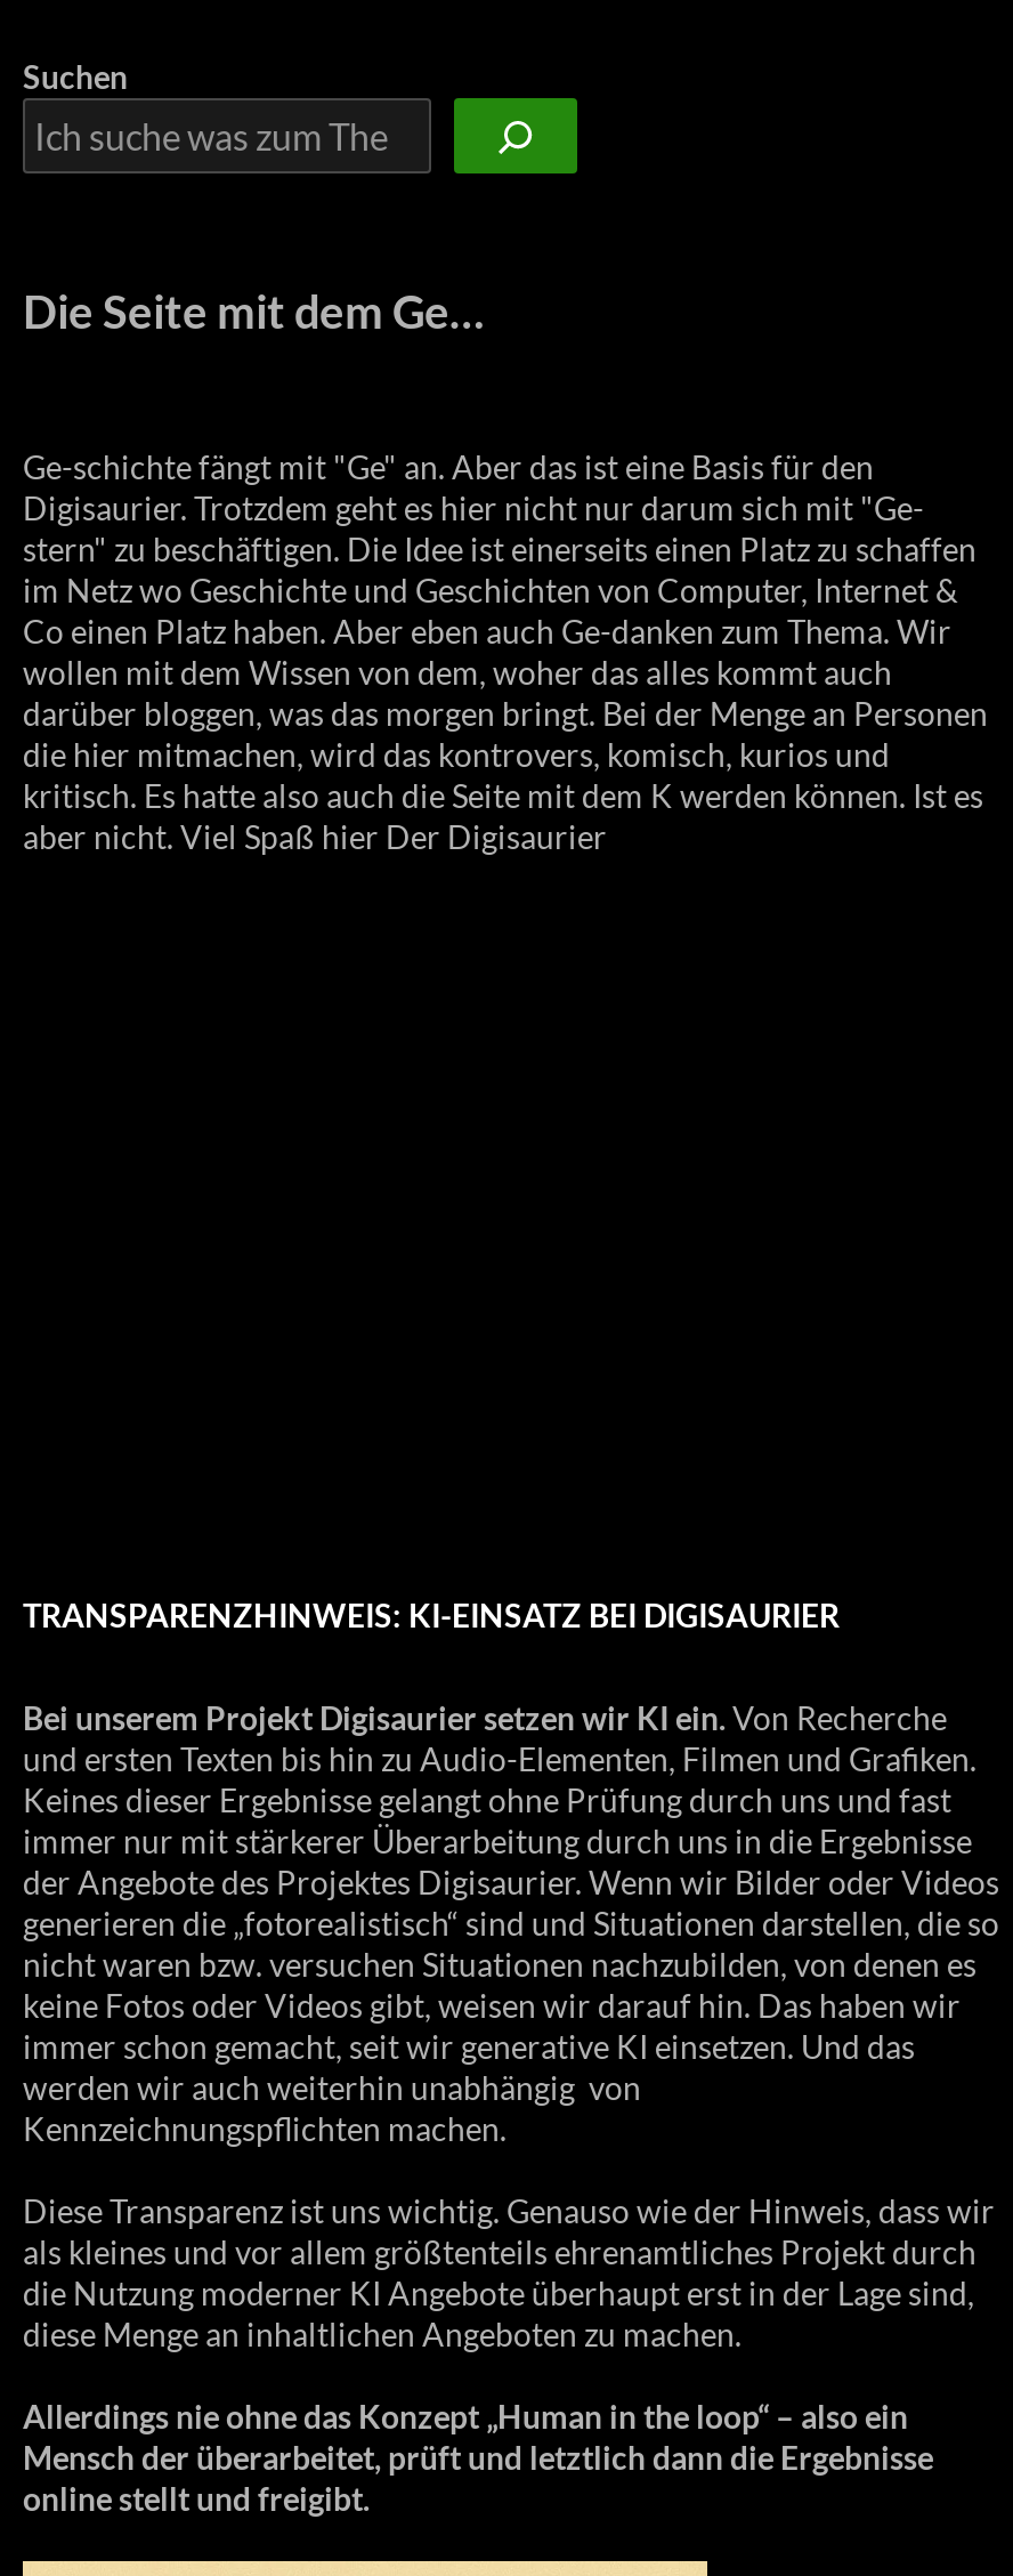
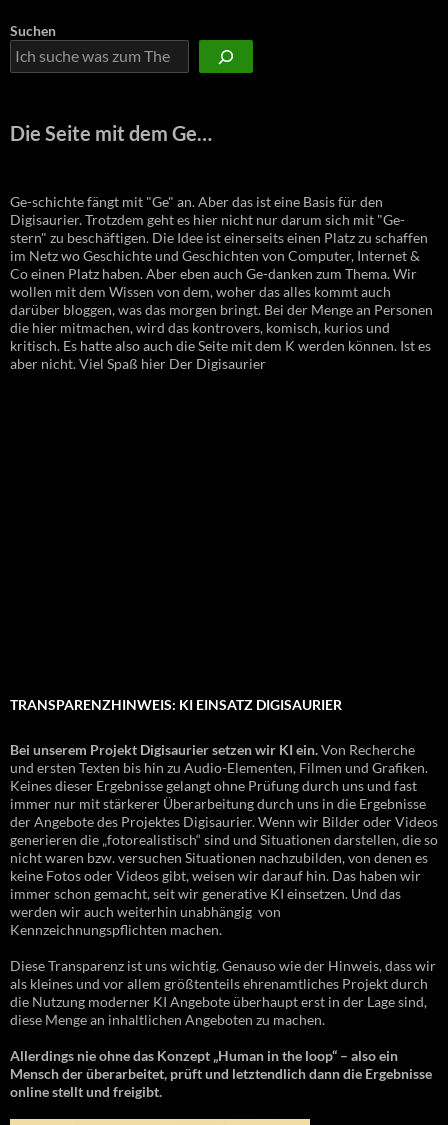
[23,1597,840,1635] TRANSPARENZHINWEIS: KI-EINSATZ BEI DIGISAURIER -> [10,696,342,713] TRANSPARENZHINWEIS: KI EINSATZ DIGISAURIER
[23,2439,933,2478] Mensch der überarbeitet, prüft und letztlich dann die Ergebnisse -> [10,1065,432,1082] Mensch der überarbeitet, prüft und letztendlich dann die Ergebnisse

